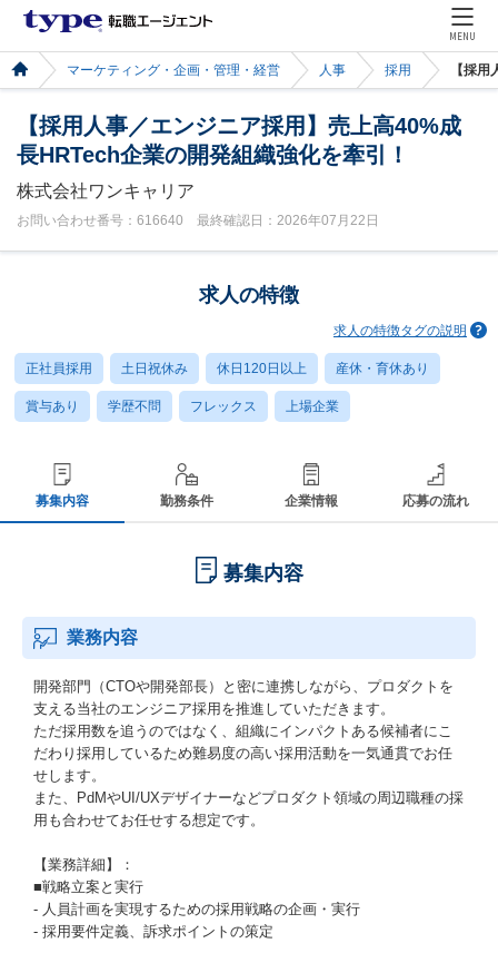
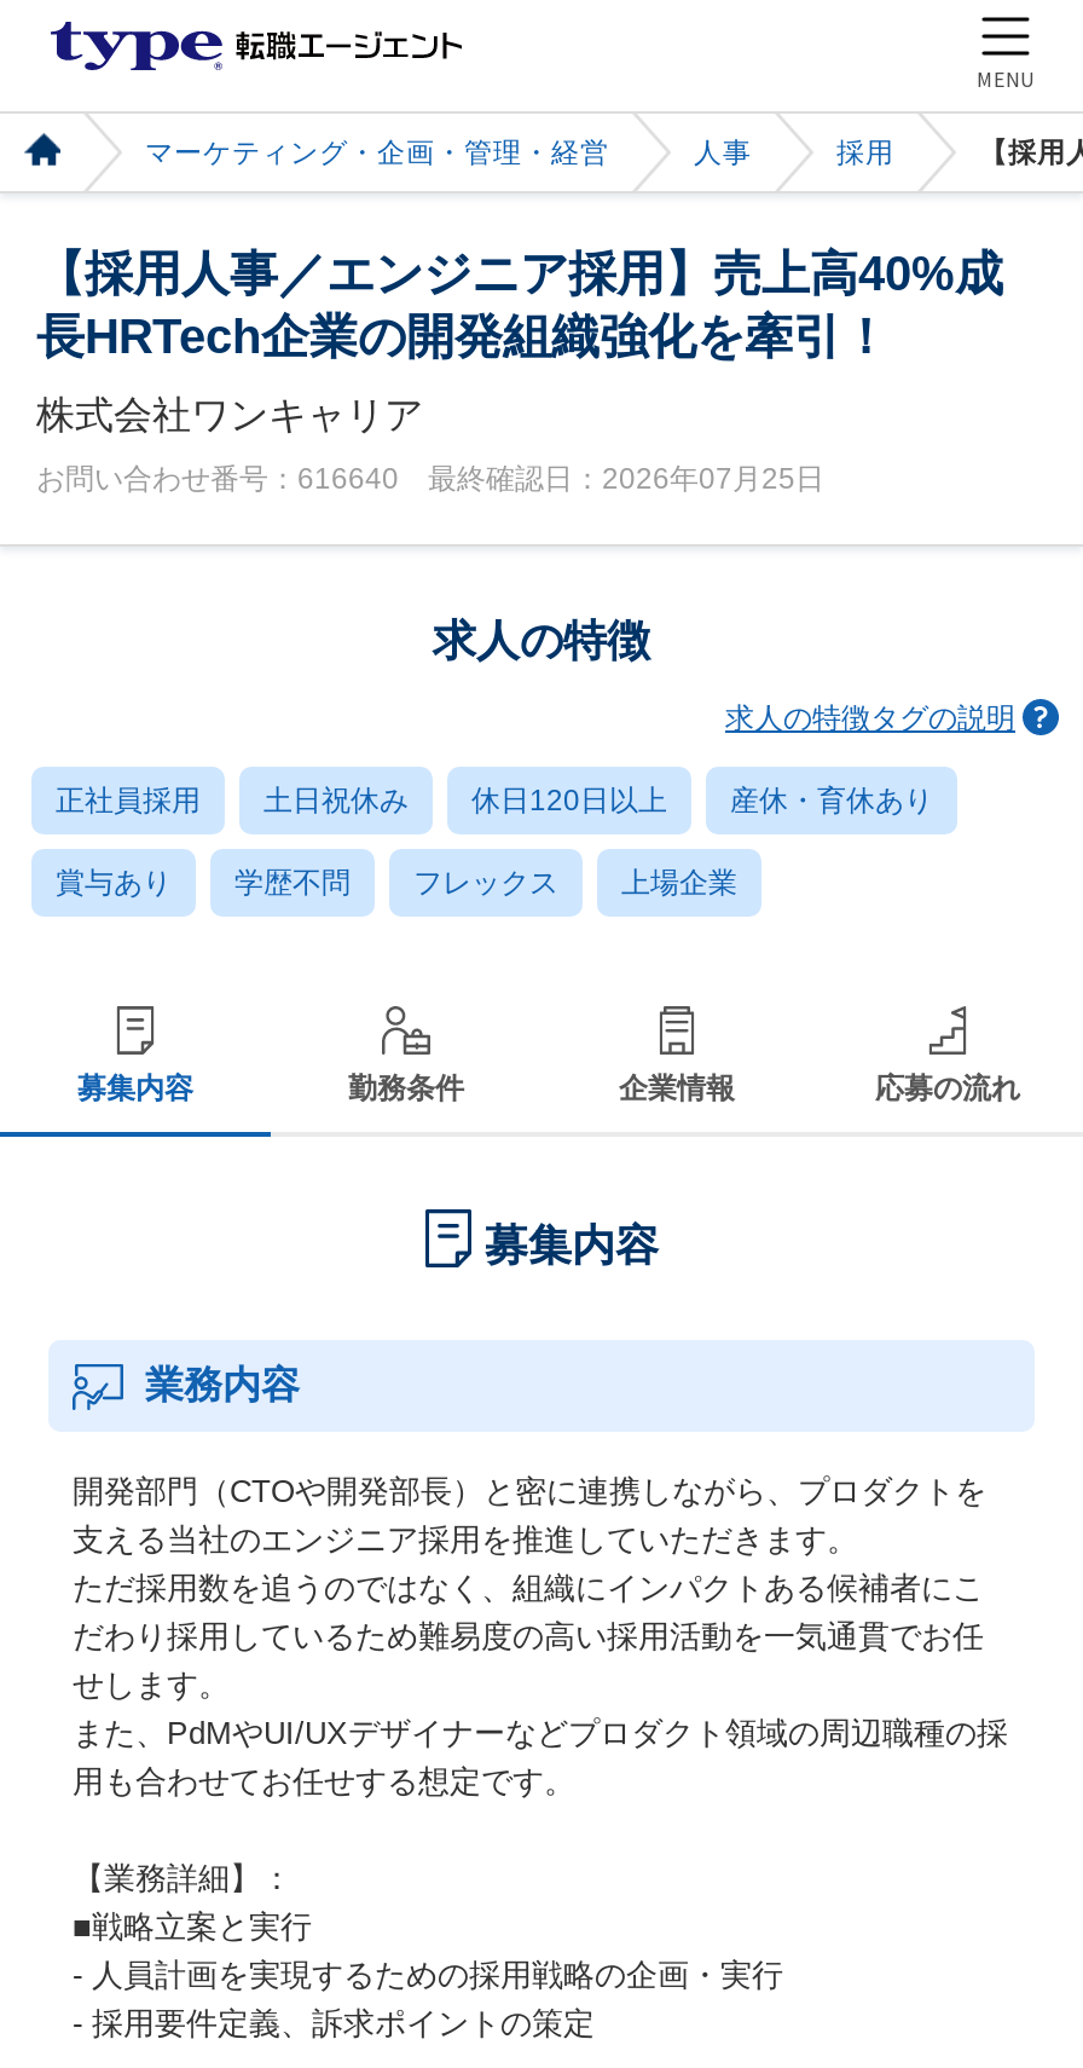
[17,213,379,228] お問い合わせ番号：616640 最終確認日：2026年07月22日 -> [36,462,824,496] お問い合わせ番号：616640 最終確認日：2026年07月25日

